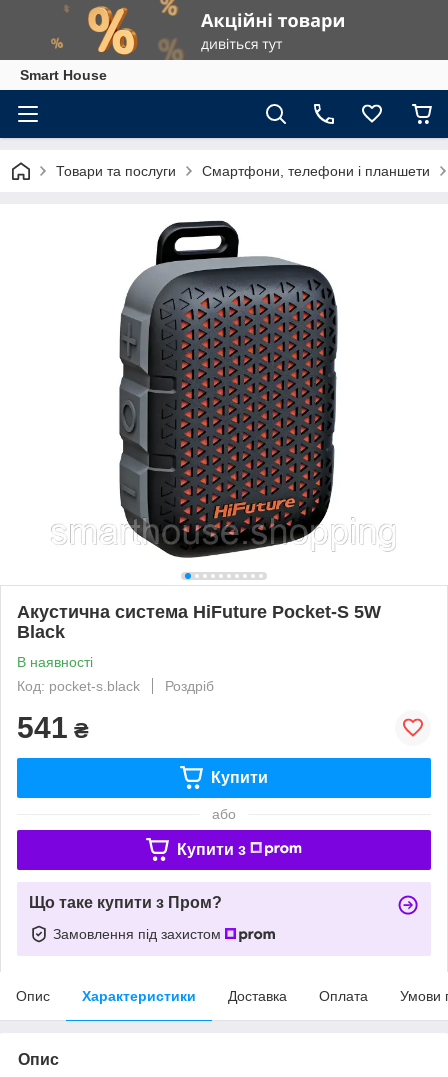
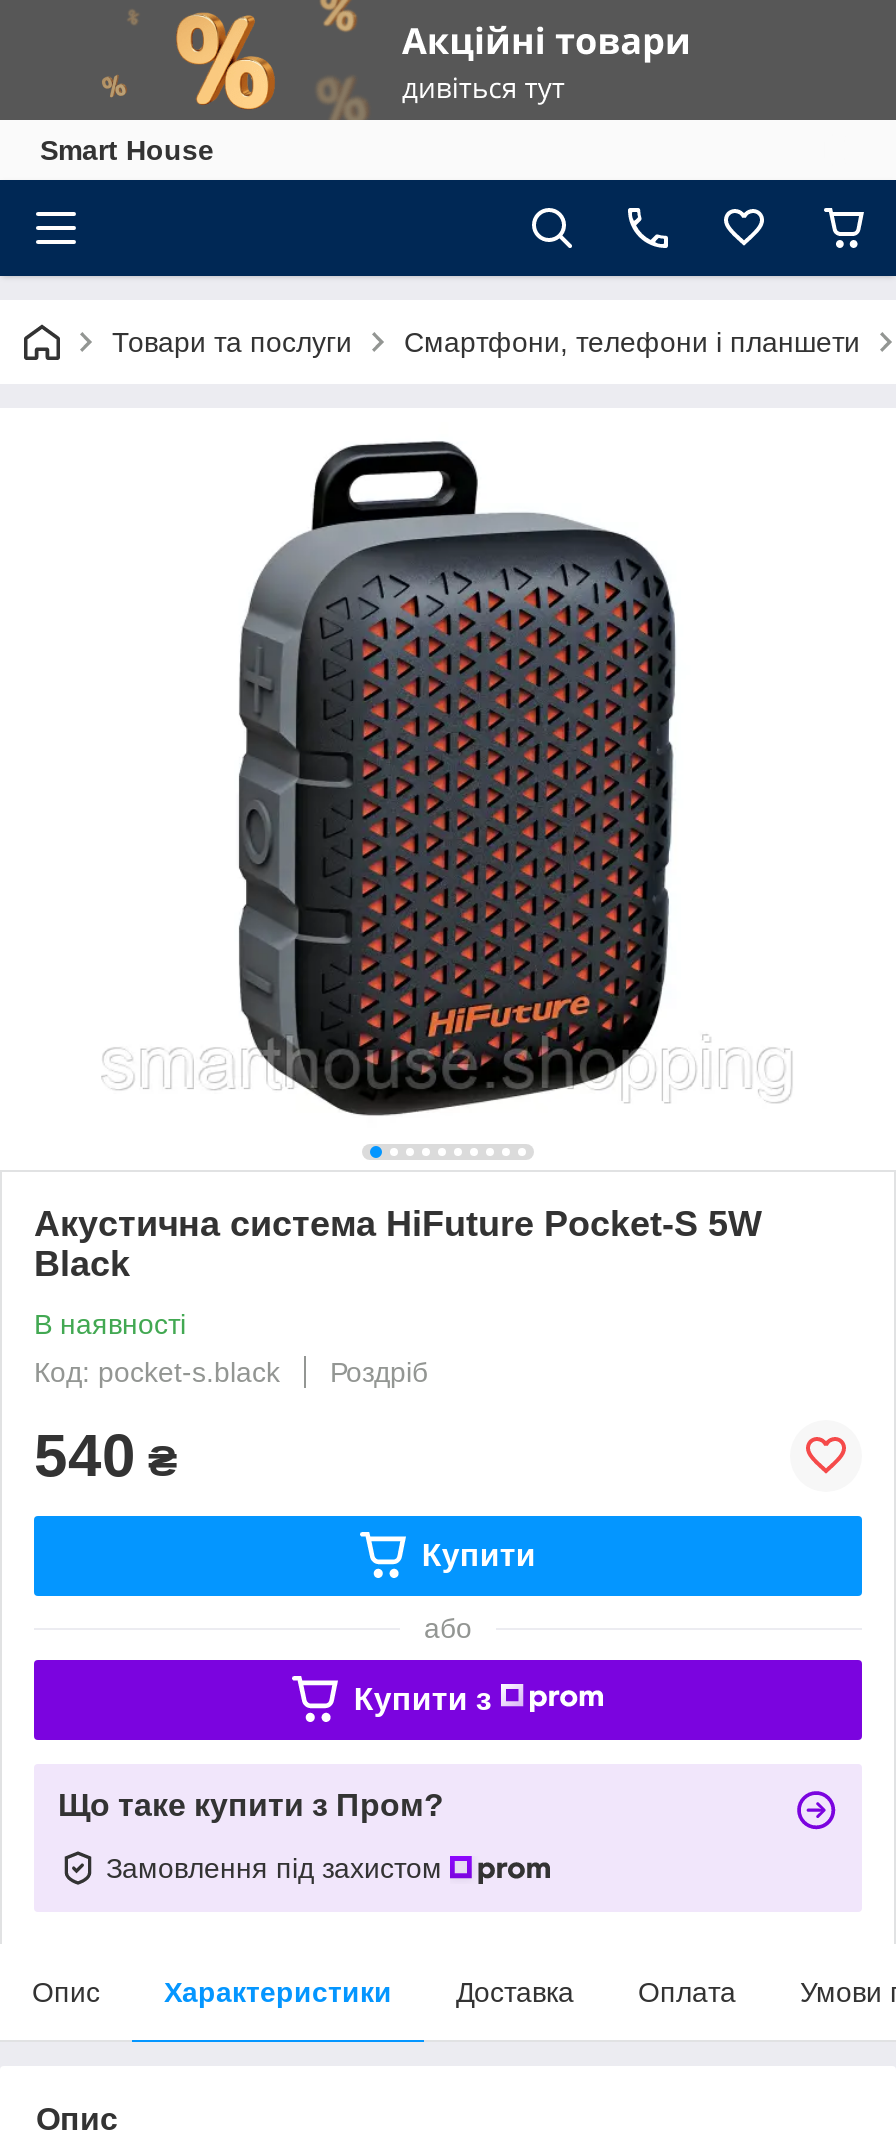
[17,711,89,744] 541 ₴ -> [34,1422,178,1488] 540 ₴

